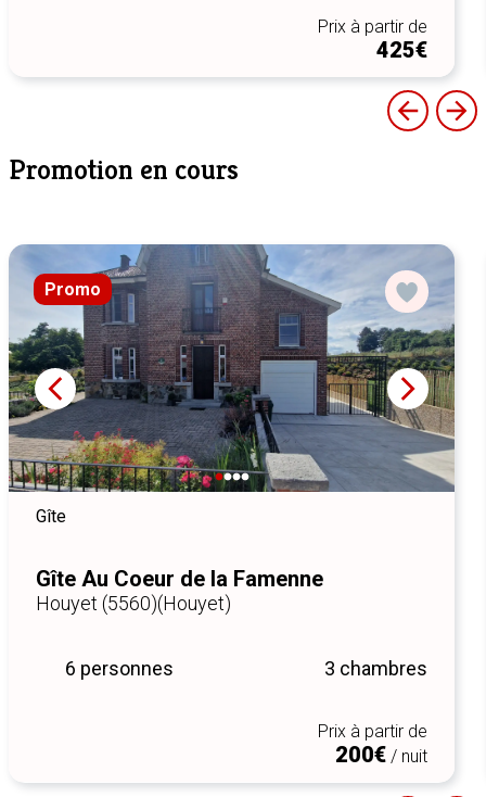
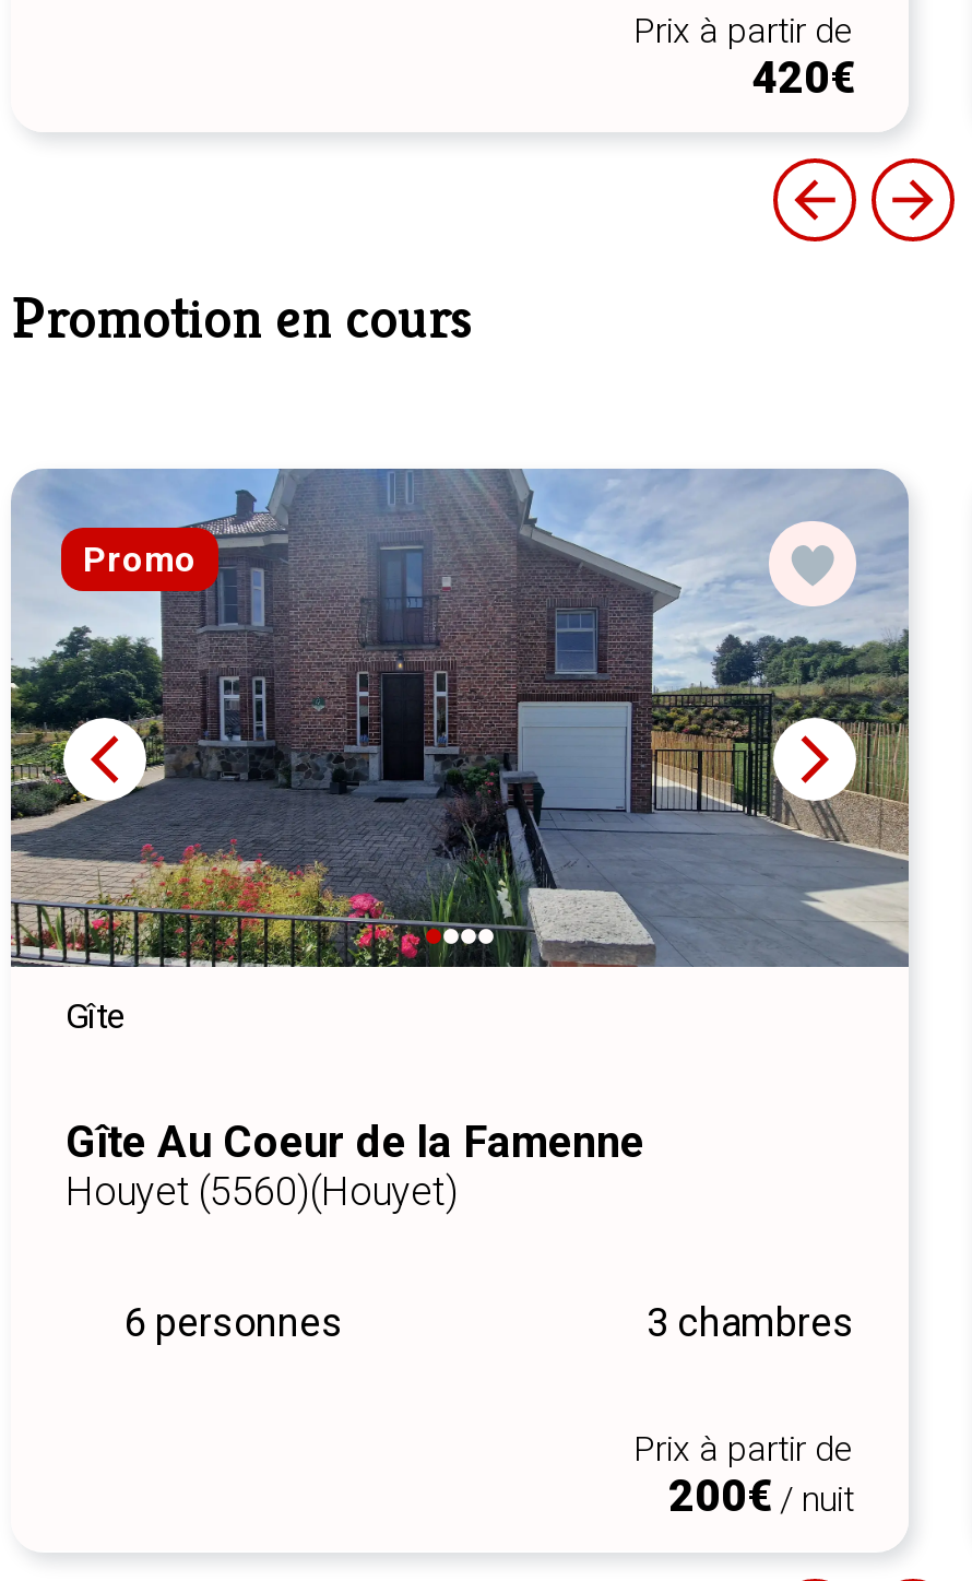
[376,37,427,63] 425€ -> [751,51,854,104] 420€

